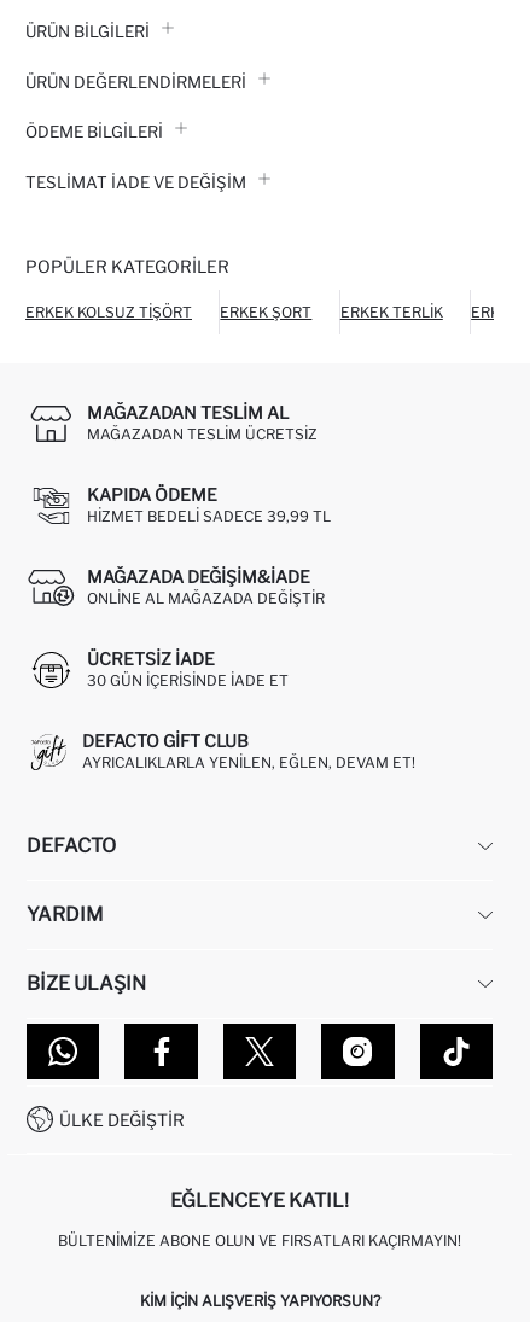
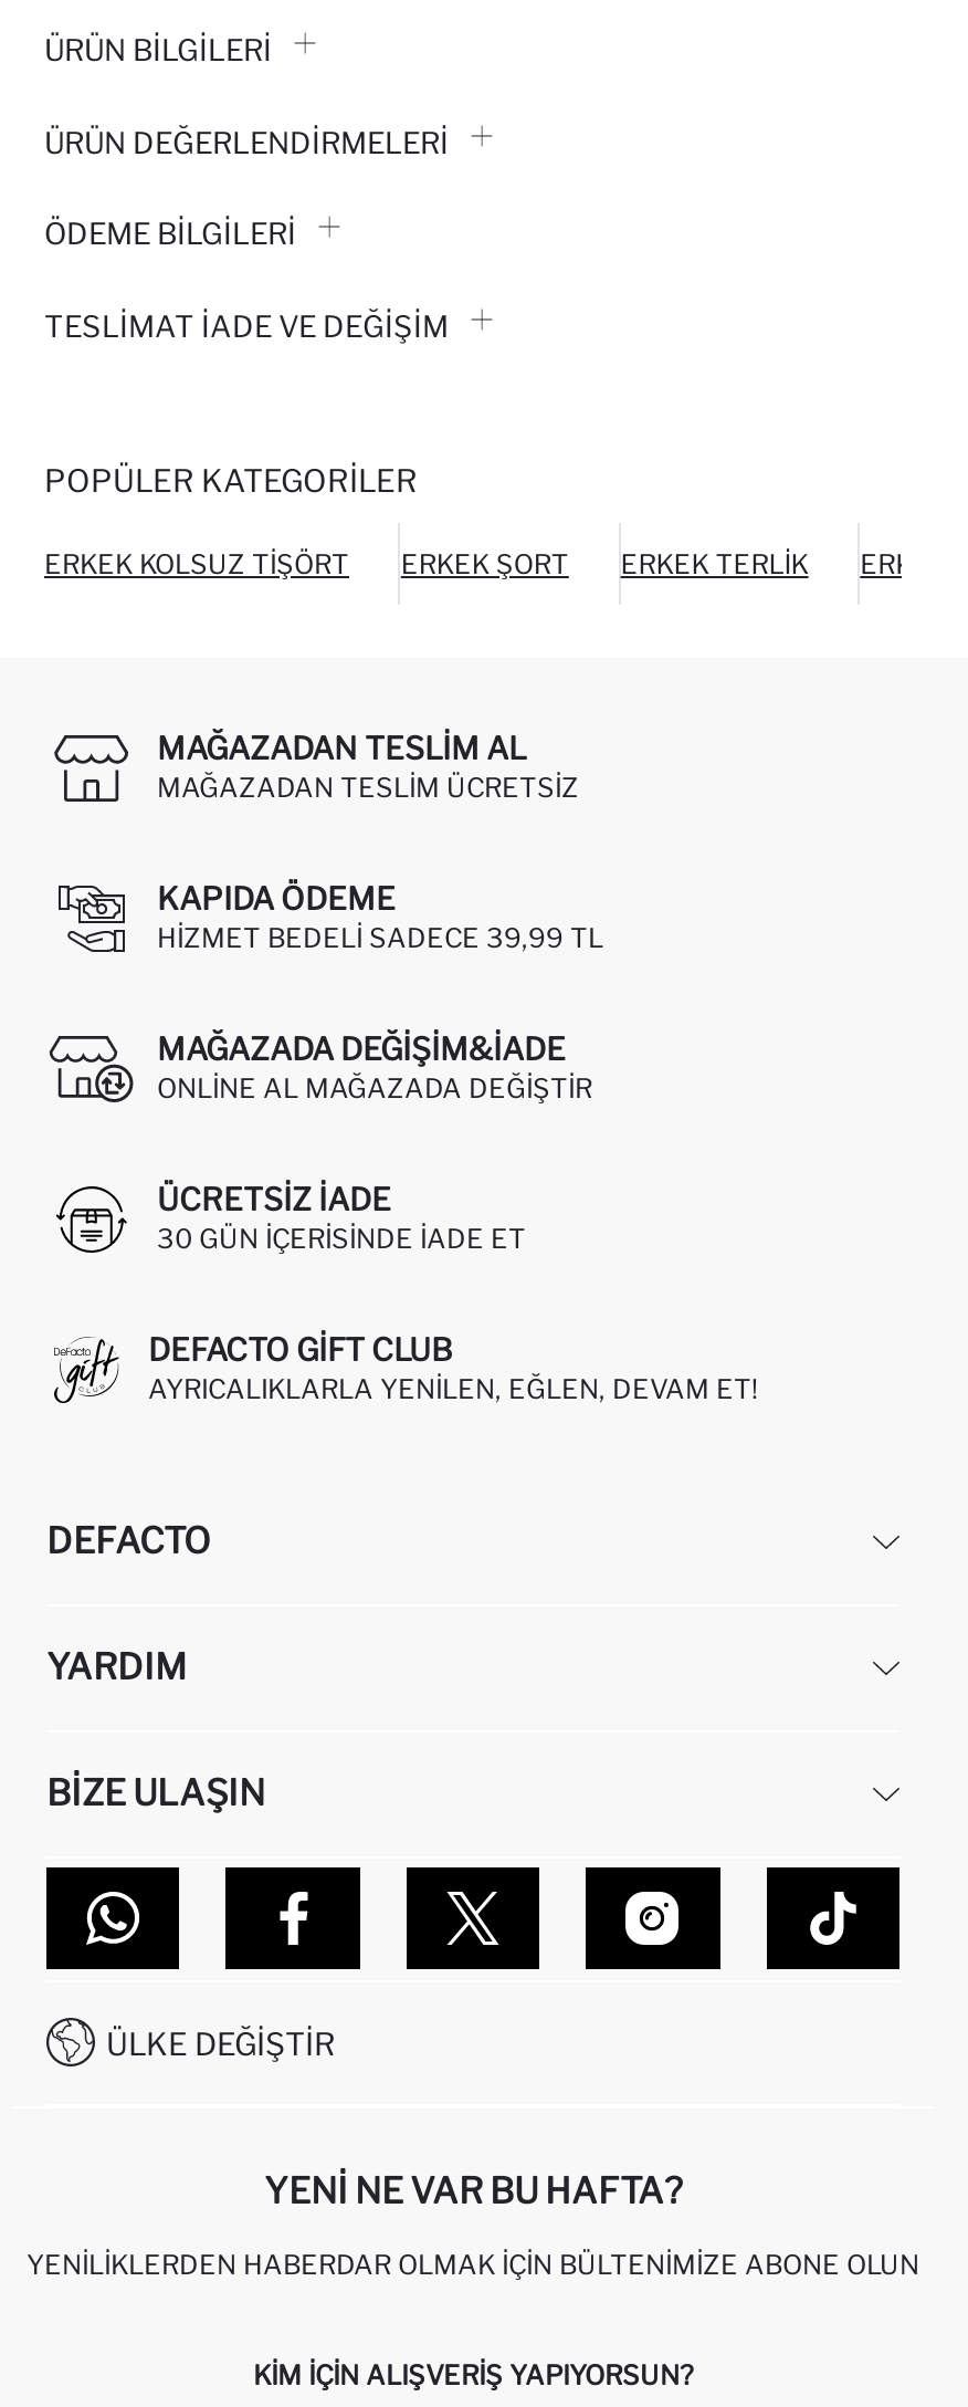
[170,1189,349,1212] EĞLENCEYE KATIL! -> [264,2170,682,2212] YENI NE VAR BU HAFTA?
[58,1231,461,1249] BÜLTENIMIZE ABONE OLUN VE FIRSATLARI KAÇIRMAYIN! -> [27,2247,919,2281] YENILIKLERDEN HABERDAR OLMAK İÇIN BÜLTENIMIZE ABONE OLUN

